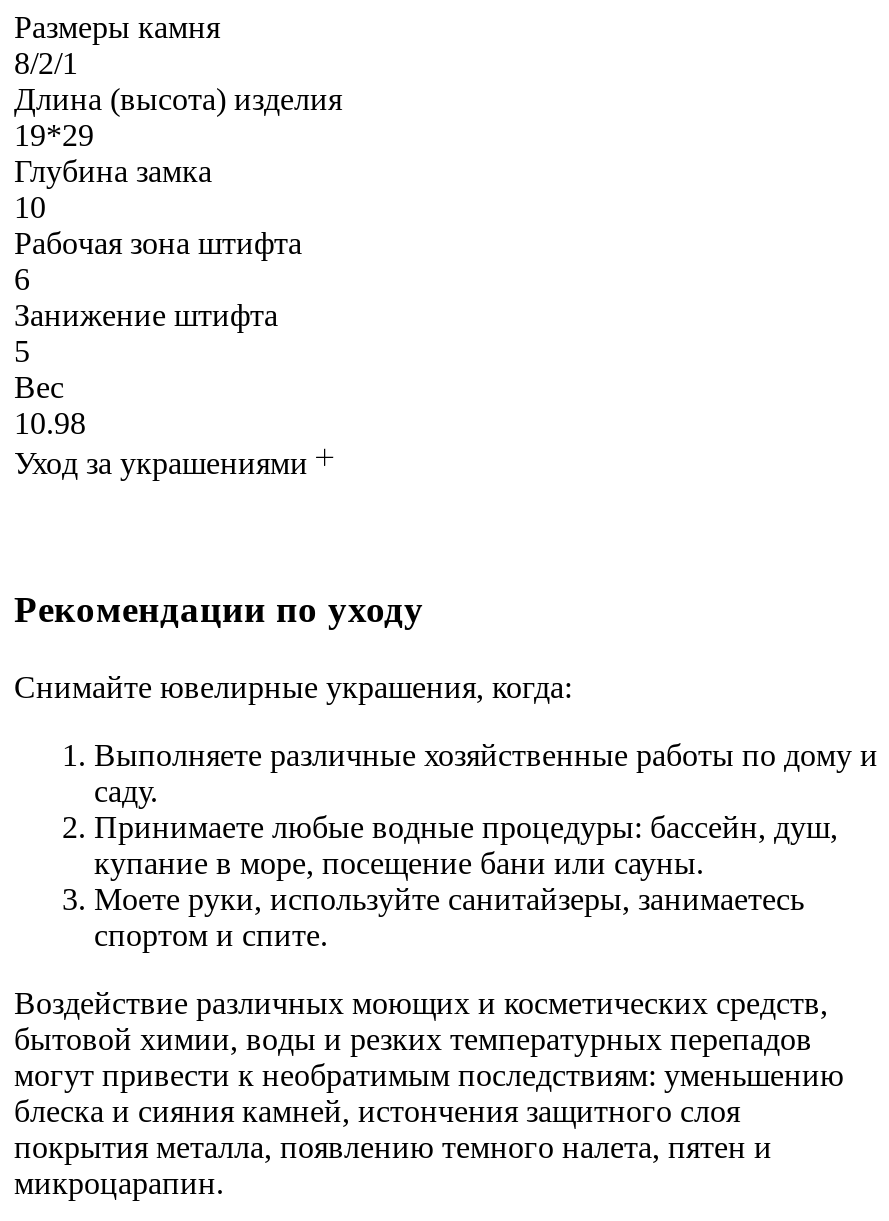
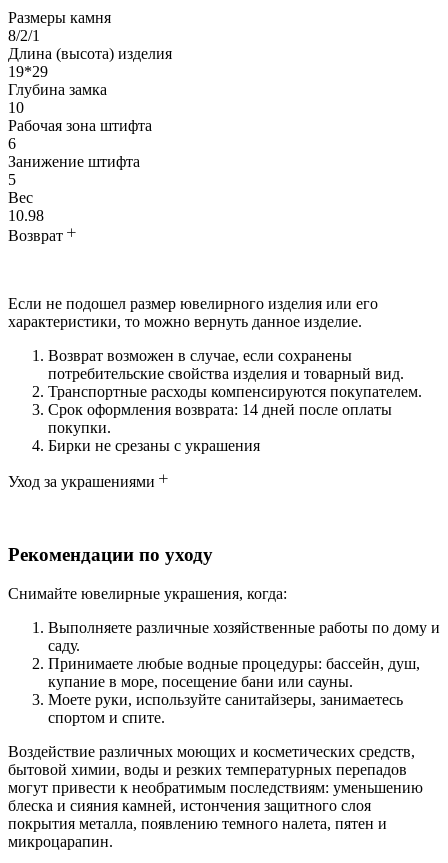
none -> [8,227,63,244] Возврат
none -> [8,295,422,454] Если не подошел размер ювелирного изделия или его | характеристики, то можно вернуть данное изделие. | Возврат возможен в случае, если сохранены | потребительские свойства изделия и товарный вид. | Транспортные расходы компенсируются покупателем. | Срок оформления возврата: 14 дней после оплаты | покупки. | Бирки не срезаны с украшения

